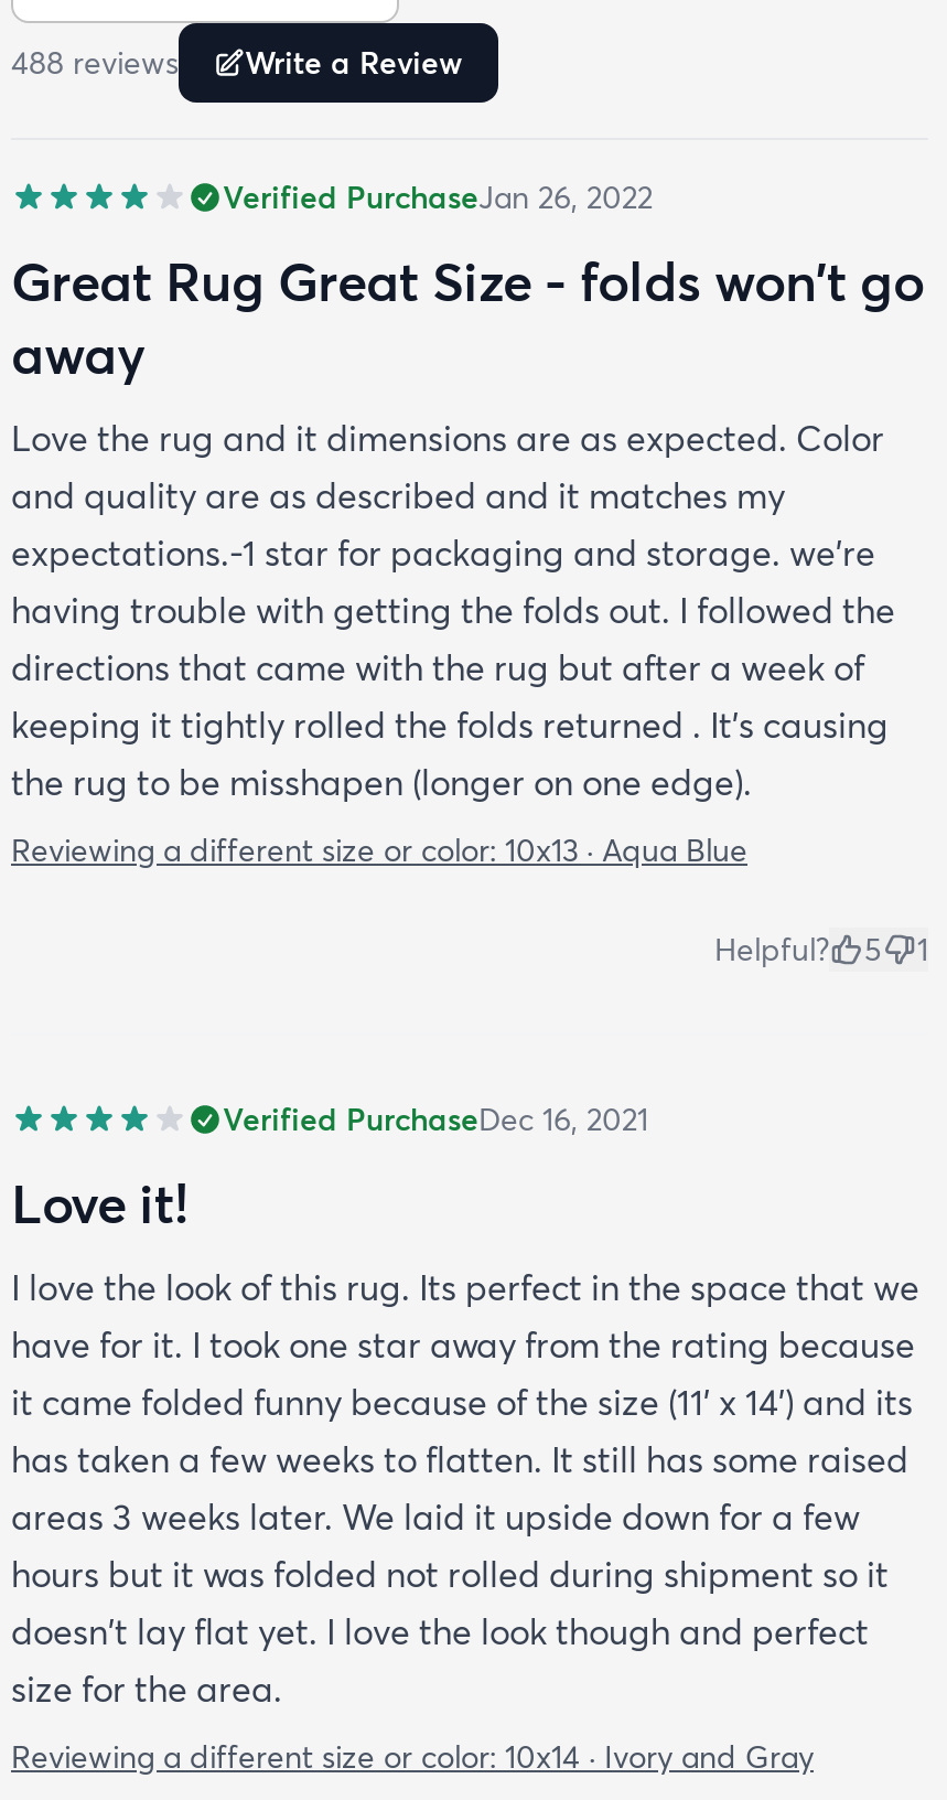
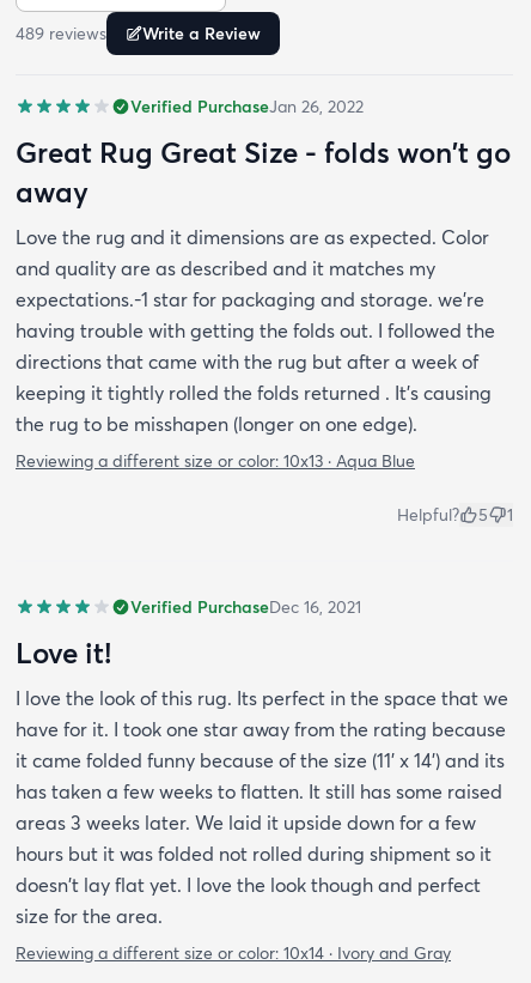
[11,43,463,83] 488 reviews Write a Review -> [16,23,261,44] 489 reviews Write a Review

